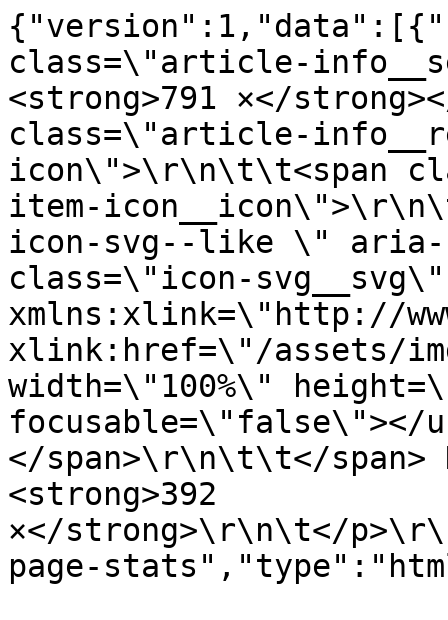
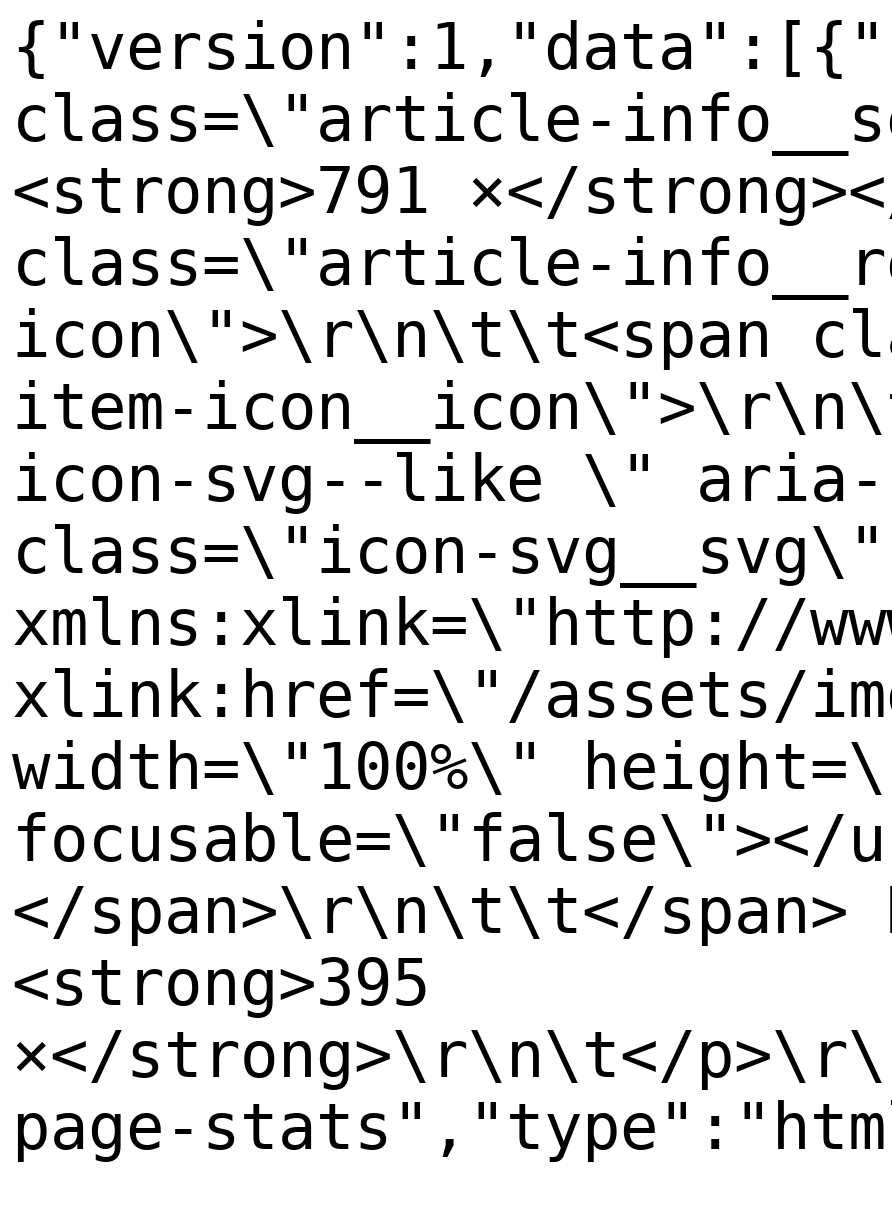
[8,476,217,512] <strong>392 -> [12,947,430,1019] <strong>395

